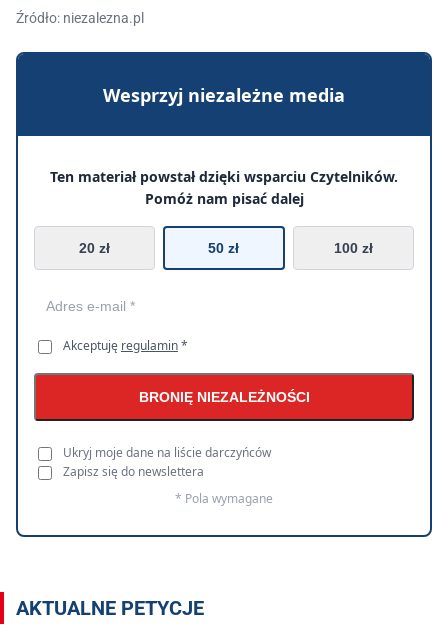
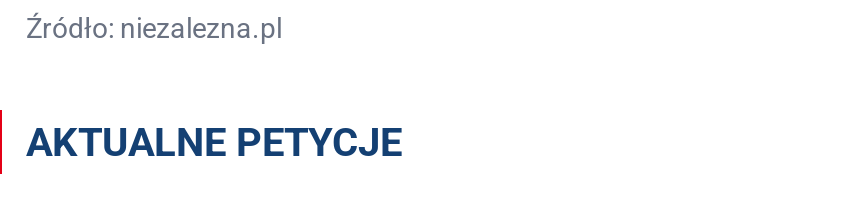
[15,51,433,538] [image] | Wesprzyj niezależne media | Ten materiał powstał dzięki wsparciu Czytelników. | Pomóż nam pisać dalej | 20 zł | 50 zł | 100 zł -> none
[63,337,309,507] Akceptuję regulamin * | BRONIĘ NIEZALEŻNOŚCI | Ukryj moje dane na liście darczyńców | Zapisz się do newslettera | * Pola wymagane -> none

